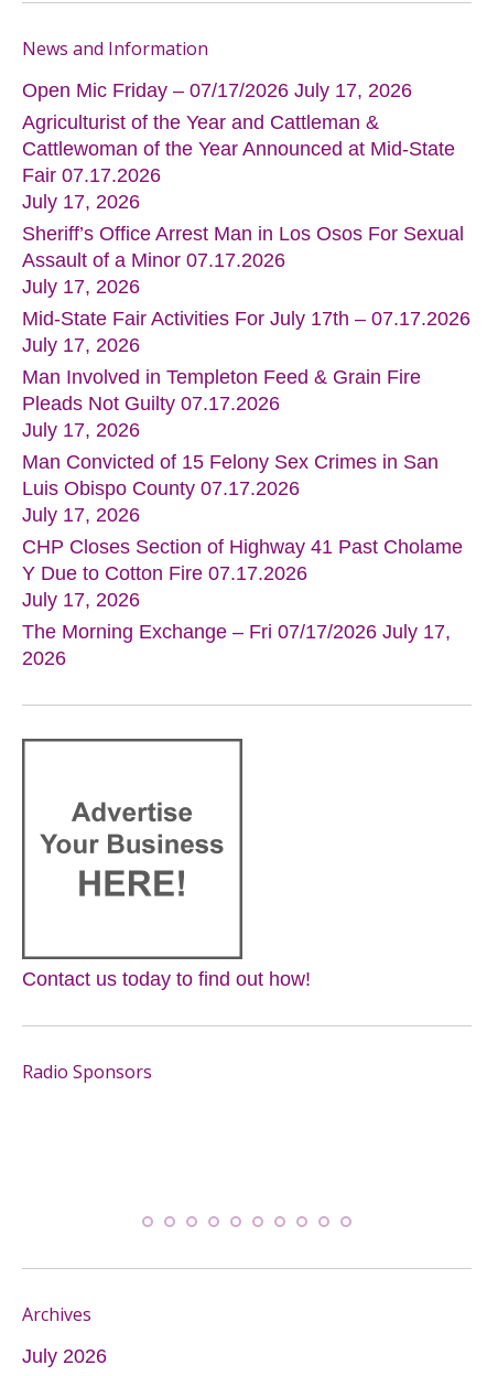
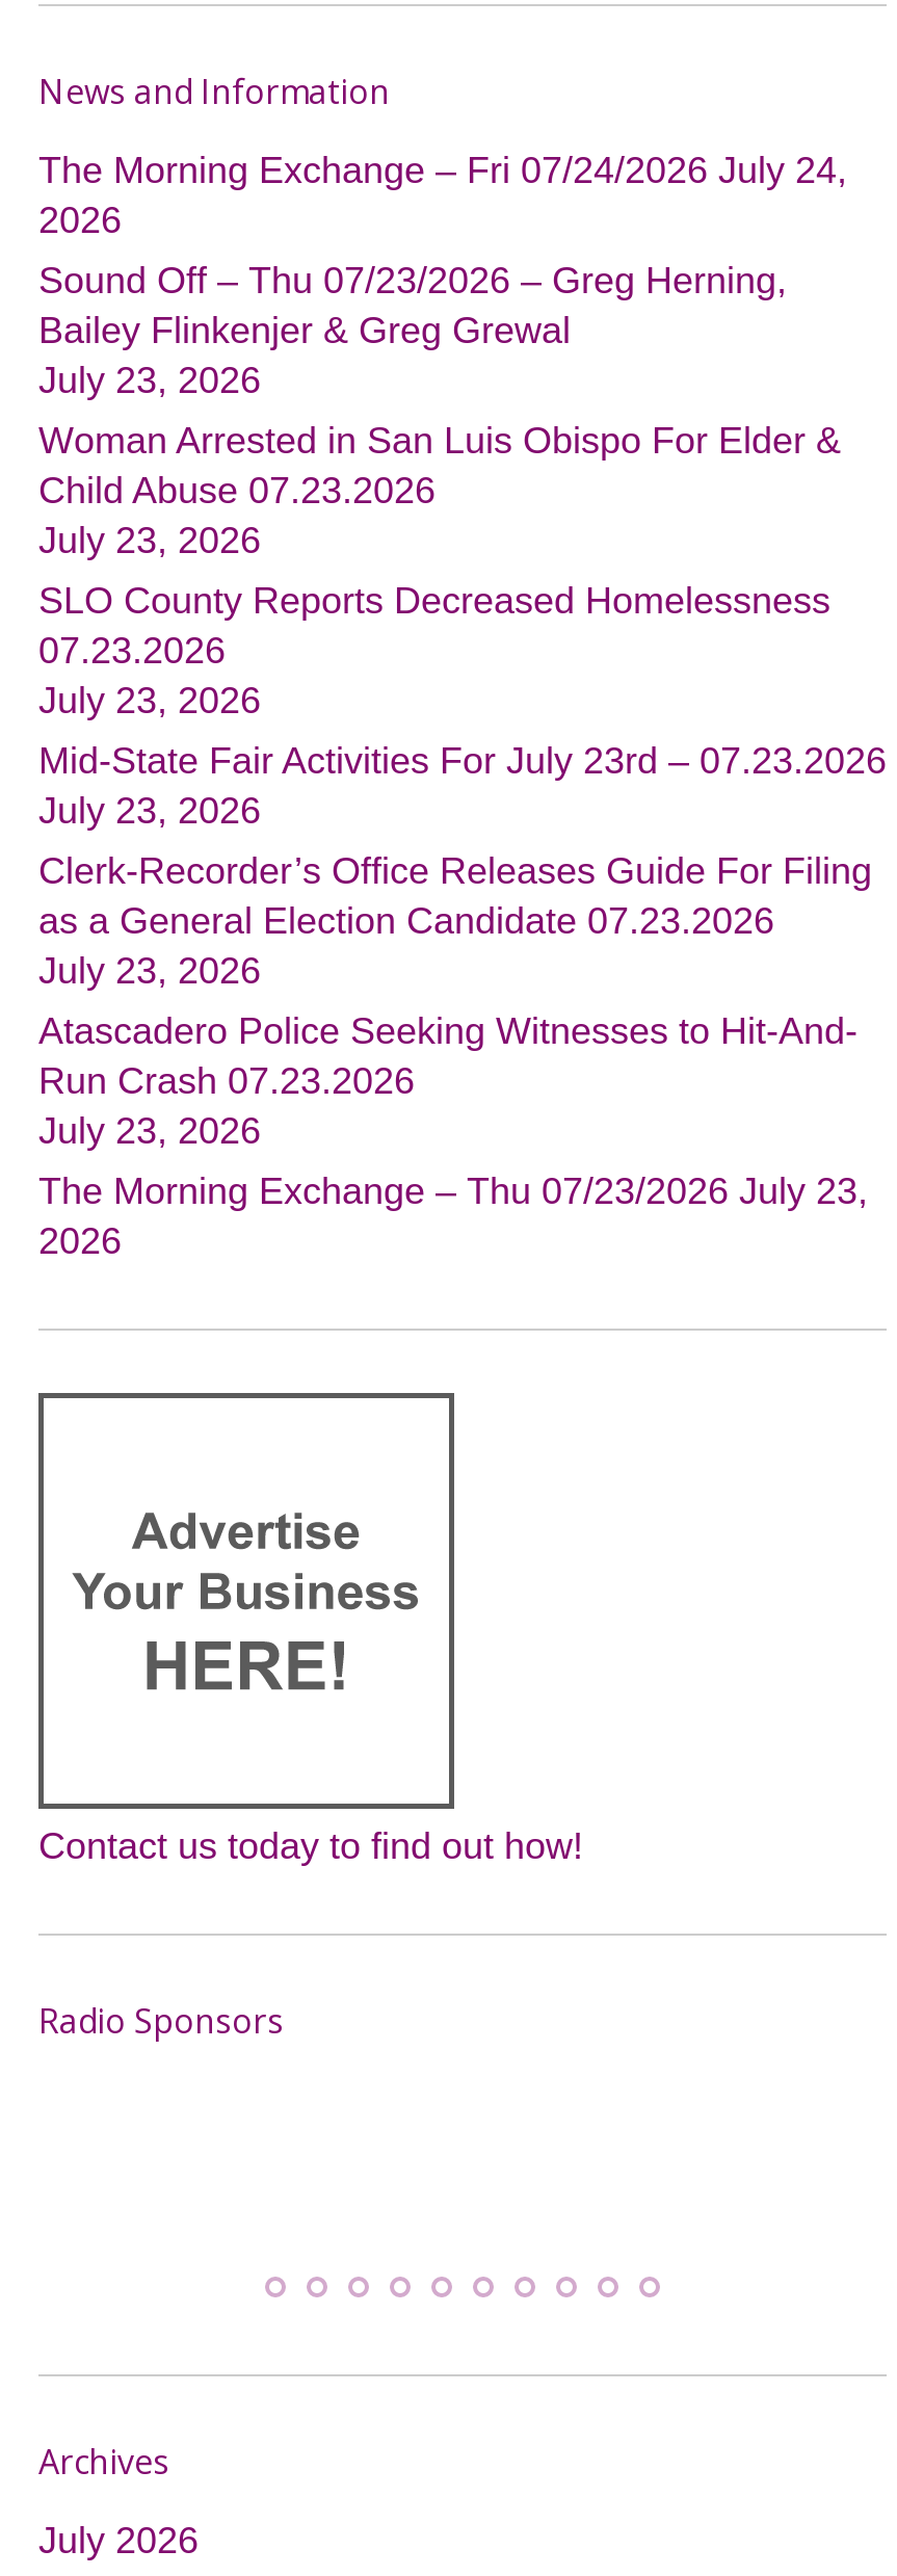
[22,80,470,643] Open Mic Friday – 07/17/2026 July 17, 2026 | Agriculturist of the Year and Cattleman & | Cattlewoman of the Year Announced at Mid-State | Fair 07.17.2026 | July 17, 2026 | Sheriff’s Office Arrest Man in Los Osos For Sexual | Assault of a Minor 07.17.2026 | July 17, 2026 | Mid-State Fair Activities For July 17th – 07.17.2026 | July 17, 2026 | Man Involved in Templeton Feed & Grain Fire | Pleads Not Guilty 07.17.2026 | July 17, 2026 | Man Convicted of 15 Felony Sex Crimes in San | Luis Obispo County 07.17.2026 | July 17, 2026 | CHP Closes Section of Highway 41 Past Cholame | Y Due to Cotton Fire 07.17.2026 | July 17, 2026 | The Morning Exchange – Fri 07/17/2026 July 17, -> [38,150,887,1212] The Morning Exchange – Fri 07/24/2026 July 24, | 2026 | Sound Off – Thu 07/23/2026 – Greg Herning, | Bailey Flinkenjer & Greg Grewal | July 23, 2026 | Woman Arrested in San Luis Obispo For Elder & | Child Abuse 07.23.2026 | July 23, 2026 | SLO County Reports Decreased Homelessness | 07.23.2026 | July 23, 2026 | Mid-State Fair Activities For July 23rd – 07.23.2026 | July 23, 2026 | Clerk-Recorder’s Office Releases Guide For Filing | as a General Election Candidate 07.23.2026 | July 23, 2026 | Atascadero Police Seeking Witnesses to Hit-And- | Run Crash 07.23.2026 | July 23, 2026 | The Morning Exchange – Thu 07/23/2026 July 23,

